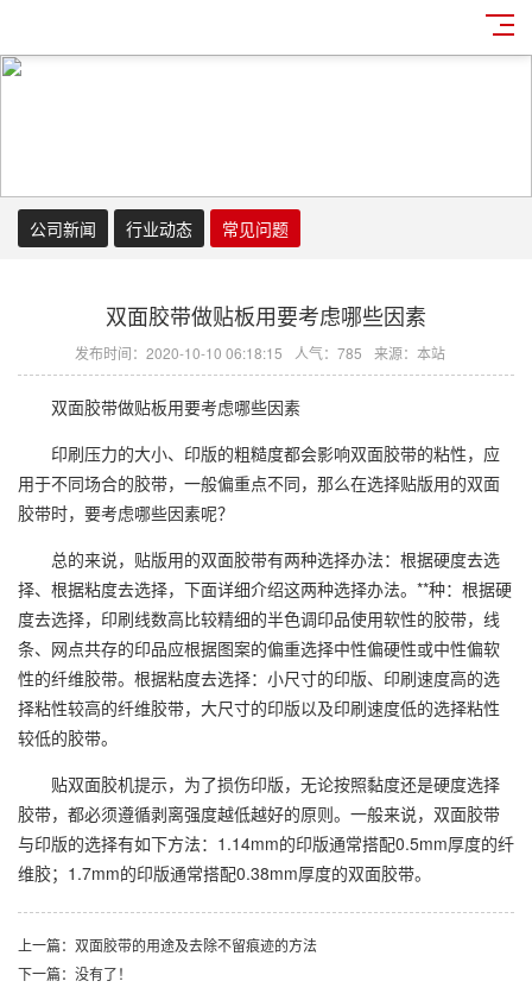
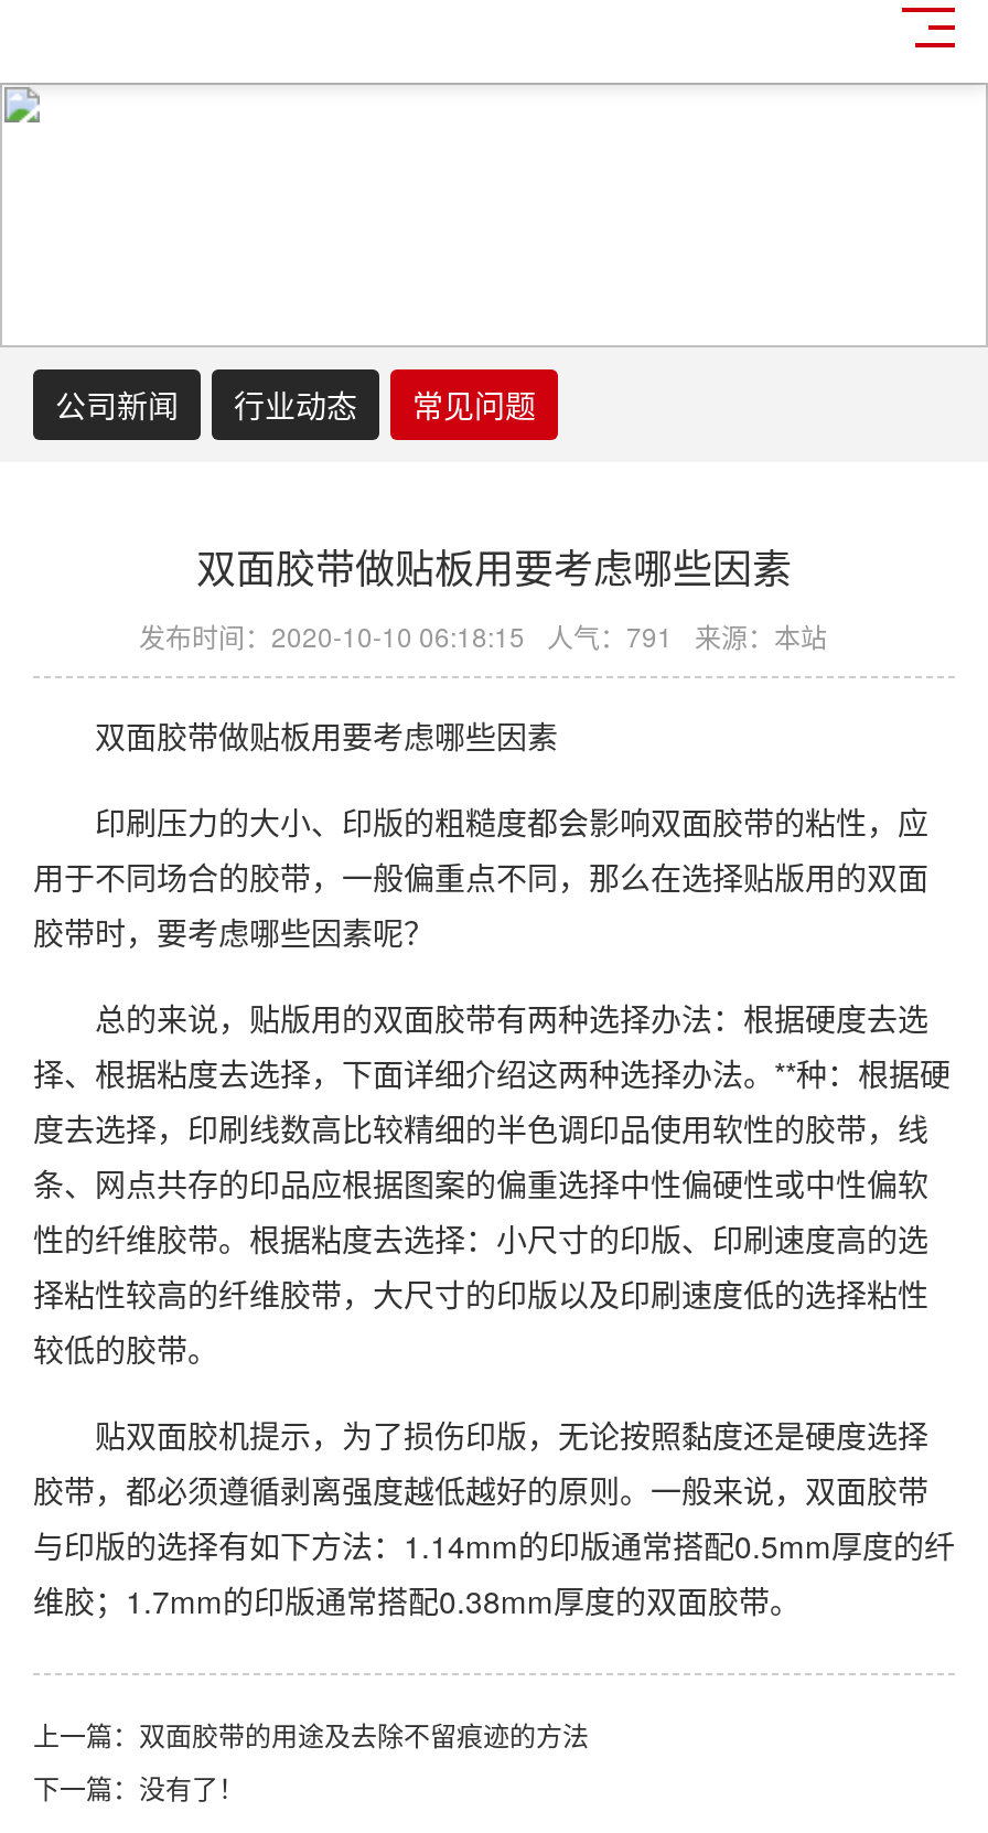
[75,342,445,363] 发布时间：2020-10-10 06:18:15 人气：785 来源：本站 -> [139,617,827,654] 发布时间：2020-10-10 06:18:15 人气：791 来源：本站

